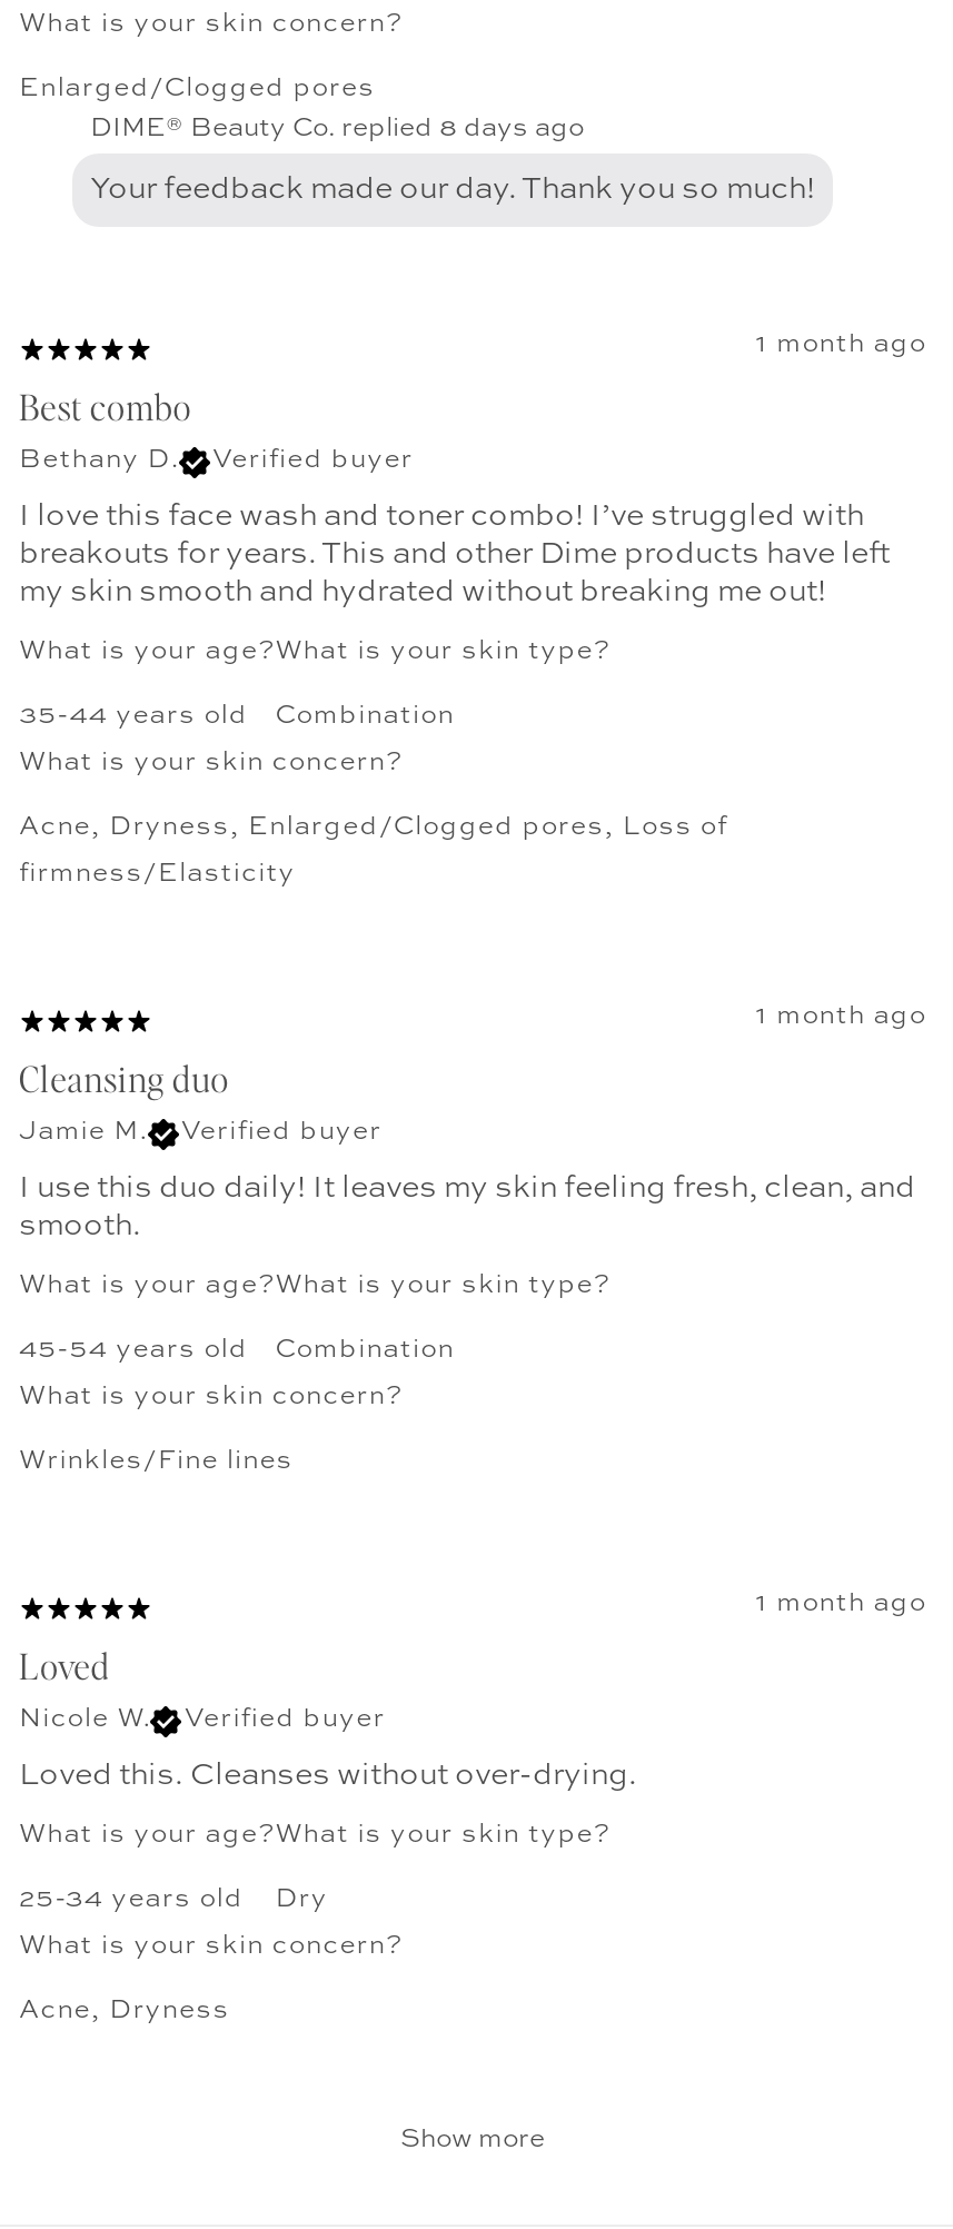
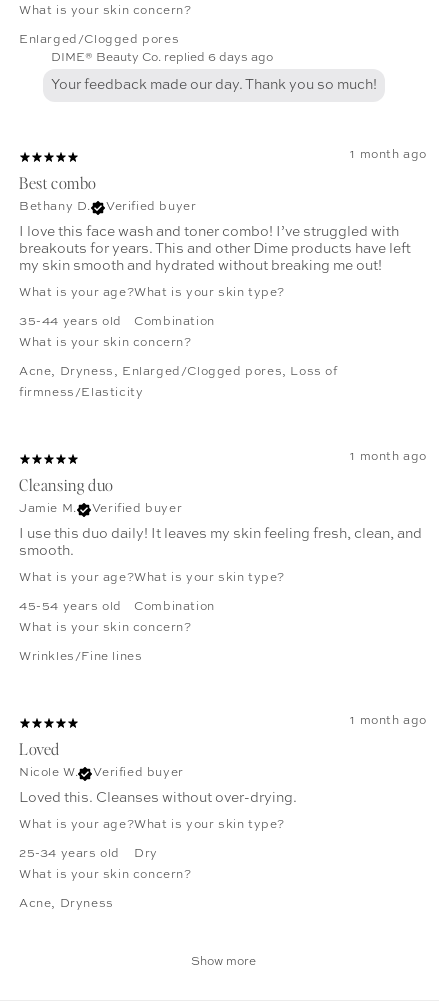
[90,116,584,143] DIME® Beauty Co. replied 8 days ago -> [51,52,273,64] DIME® Beauty Co. replied 6 days ago

